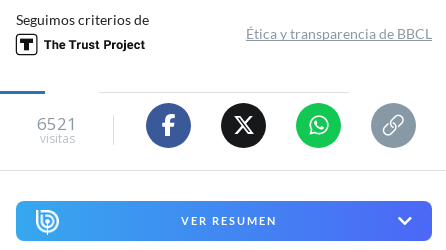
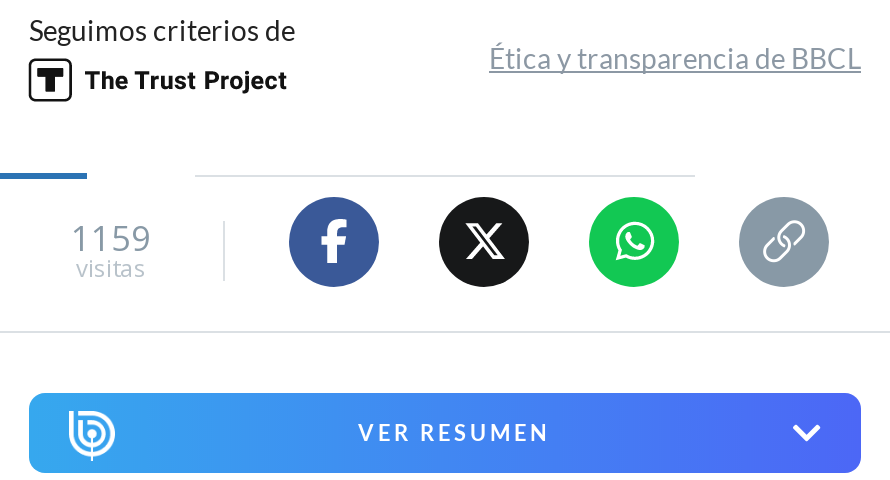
[37,112,77,135] 6521 -> [71,215,151,261] 1159

